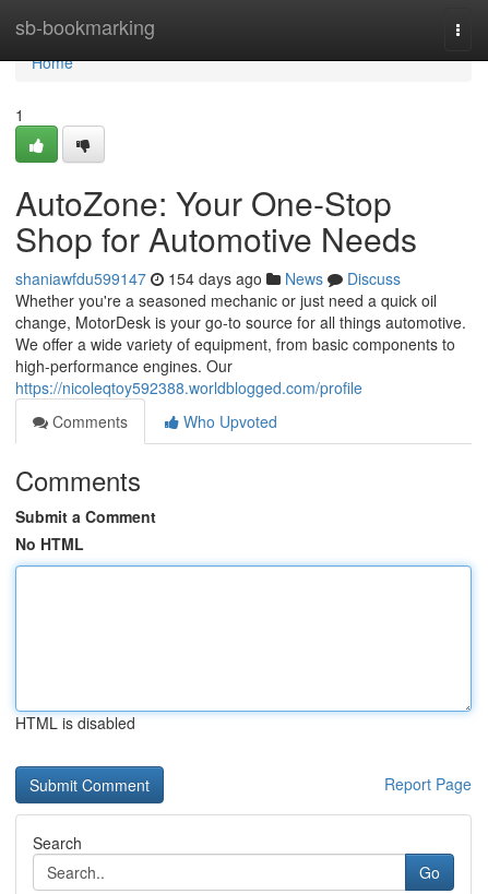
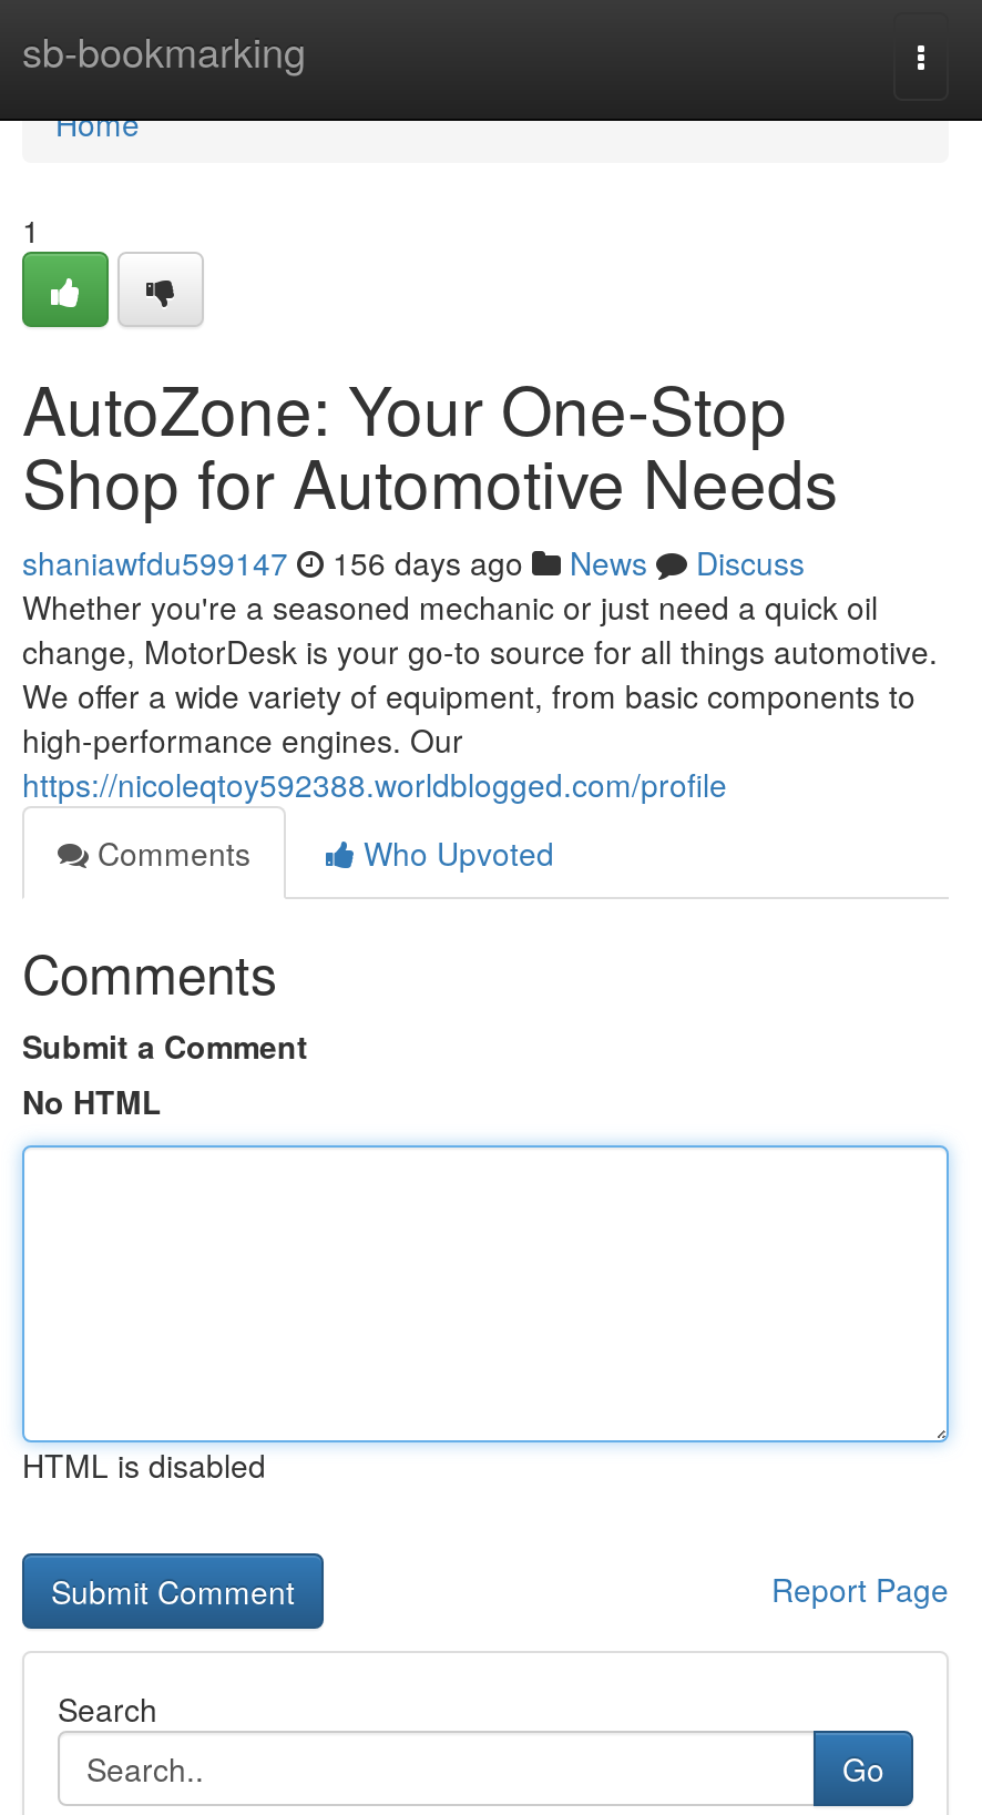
[15,267,401,289] shaniawfdu599147 154 days ago News Discuss -> [22,540,805,584] shaniawfdu599147 156 days ago News Discuss

